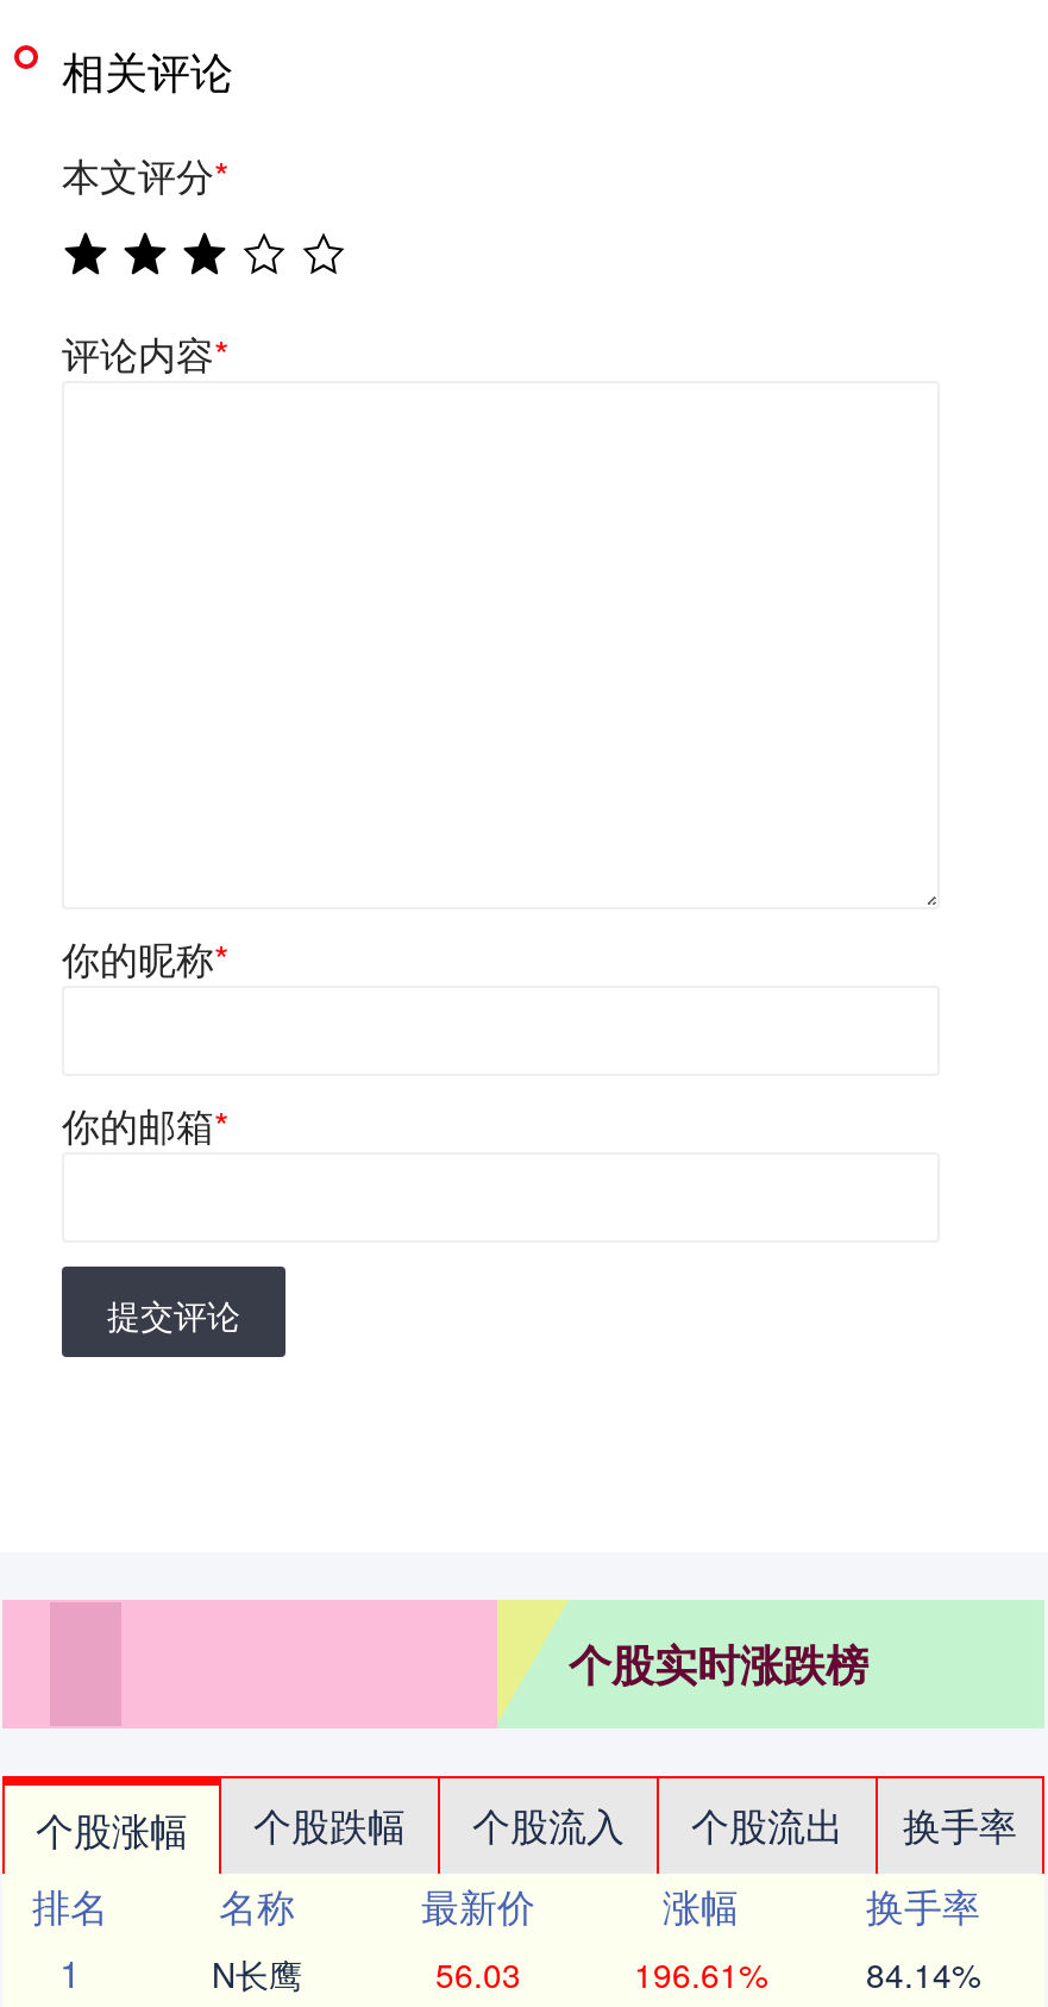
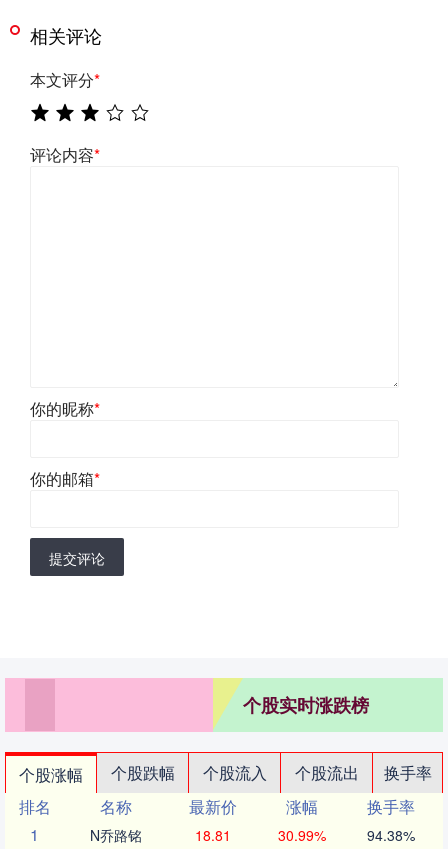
[212,1950,980,1997] N长鹰 | 56.03 | 196.61% | 84.14% -> [90,825,414,845] N乔路铭 | 18.81 | 30.99% | 94.38%

